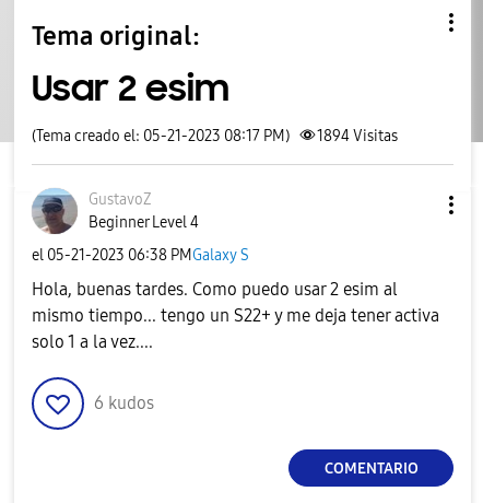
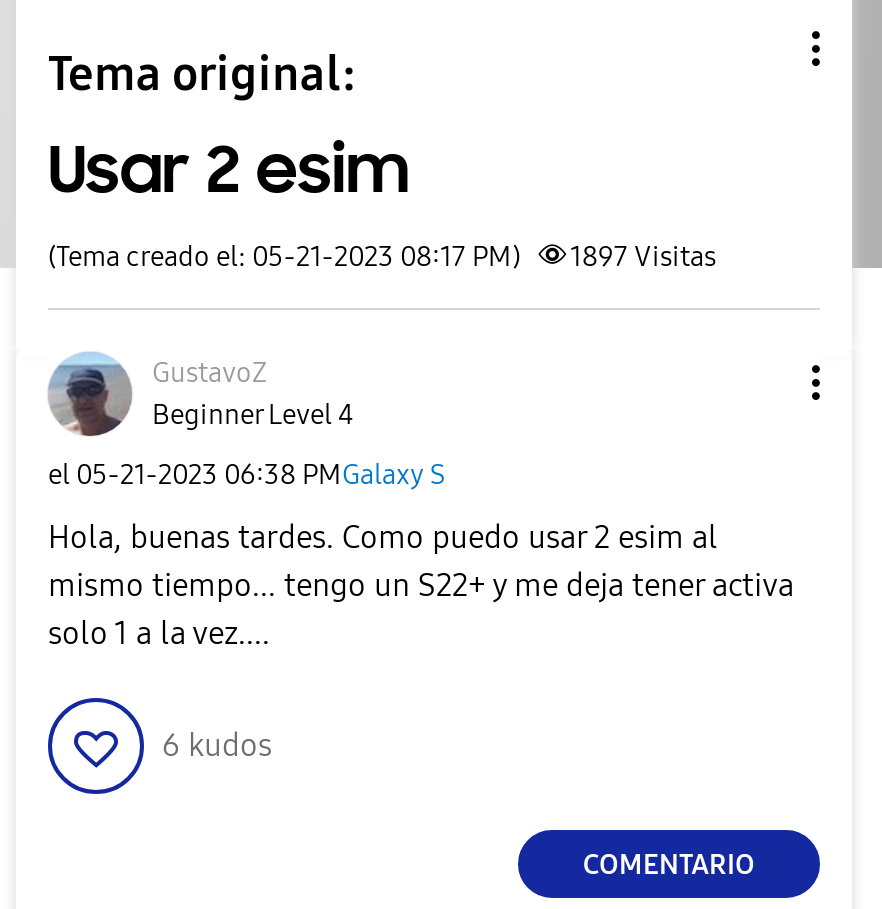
[32,127,398,145] (Tema creado el: 05-21-2023 08:17 PM) 1894 Visitas -> [48,240,716,274] (Tema creado el: 05-21-2023 08:17 PM) 1897 Visitas

